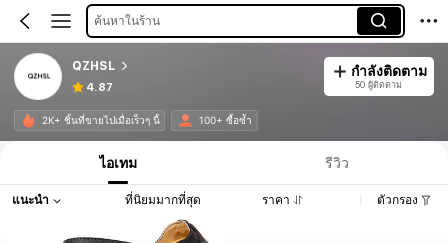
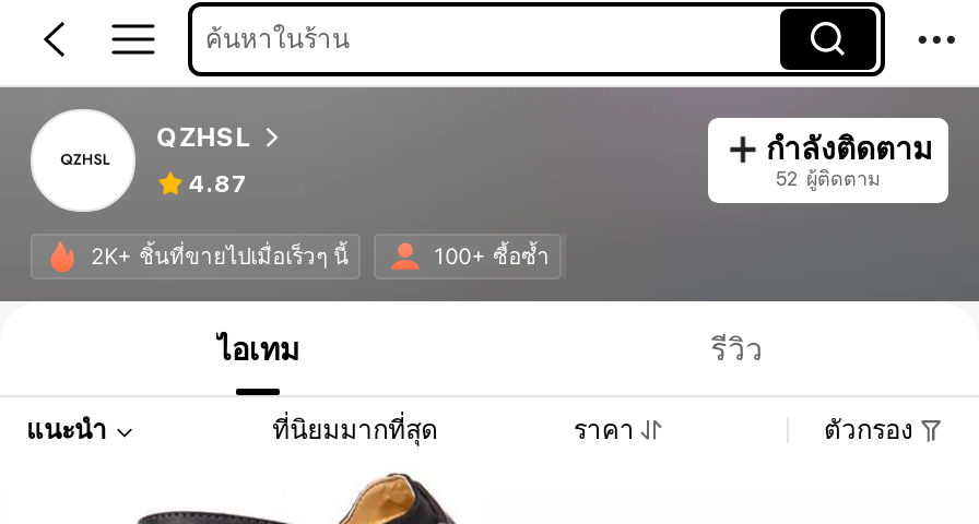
[355,79,402,90] 50 ผู้ติดตาม -> [776,166,881,190] 52 ผู้ติดตาม

